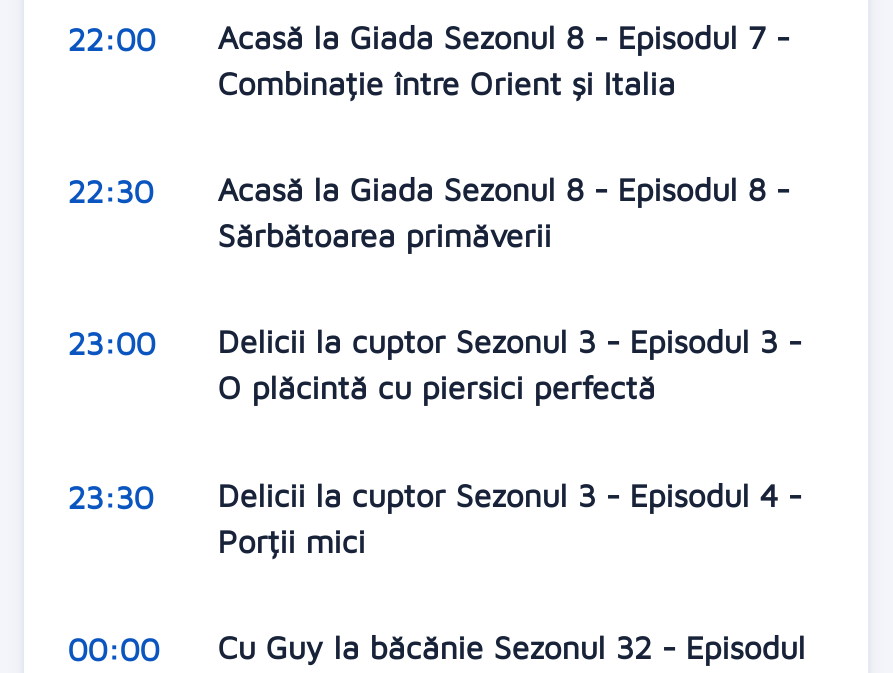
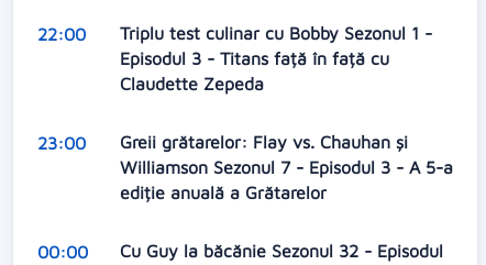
[67,18,790,253] Acasă la Giada Sezonul 8 - Episodul 7 - | Combinație între Orient și Italia | 22:30 | Acasă la Giada Sezonul 8 - Episodul 8 - | Sărbătoarea primăverii -> [120,23,432,93] Triplu test culinar cu Bobby Sezonul 1 - | Episodul 3 - Titans față în față cu | Claudette Zepeda
[67,324,802,559] Delicii la cuptor Sezonul 3 - Episodul 3 - | O plăcintă cu piersici perfectă | 23:30 | Delicii la cuptor Sezonul 3 - Episodul 4 - | Porții mici -> [120,132,453,202] Greii grătarelor: Flay vs. Chauhan și | Williamson Sezonul 7 - Episodul 3 - A 5-a | ediție anuală a Grătarelor

